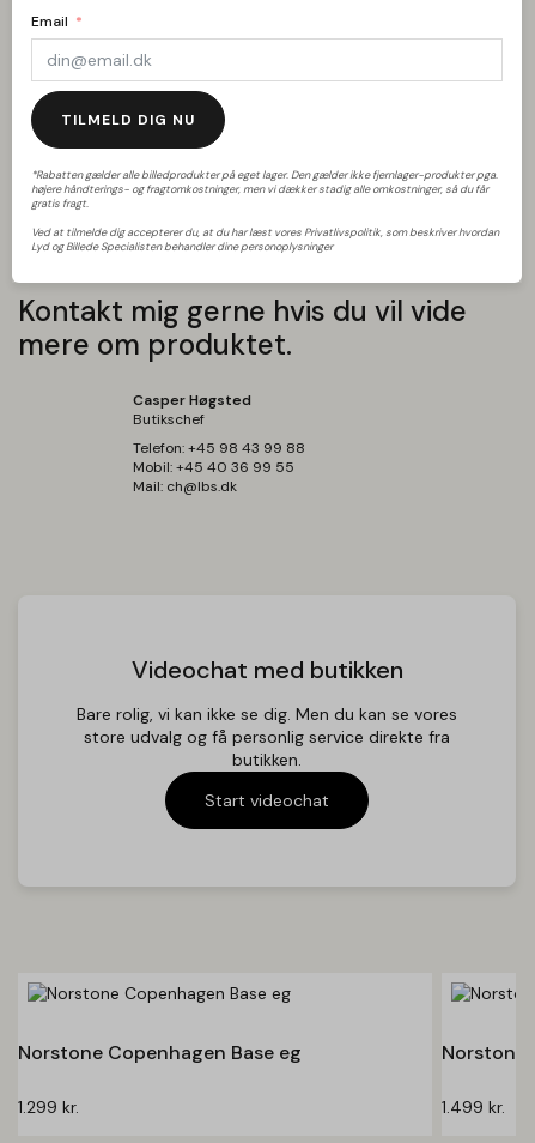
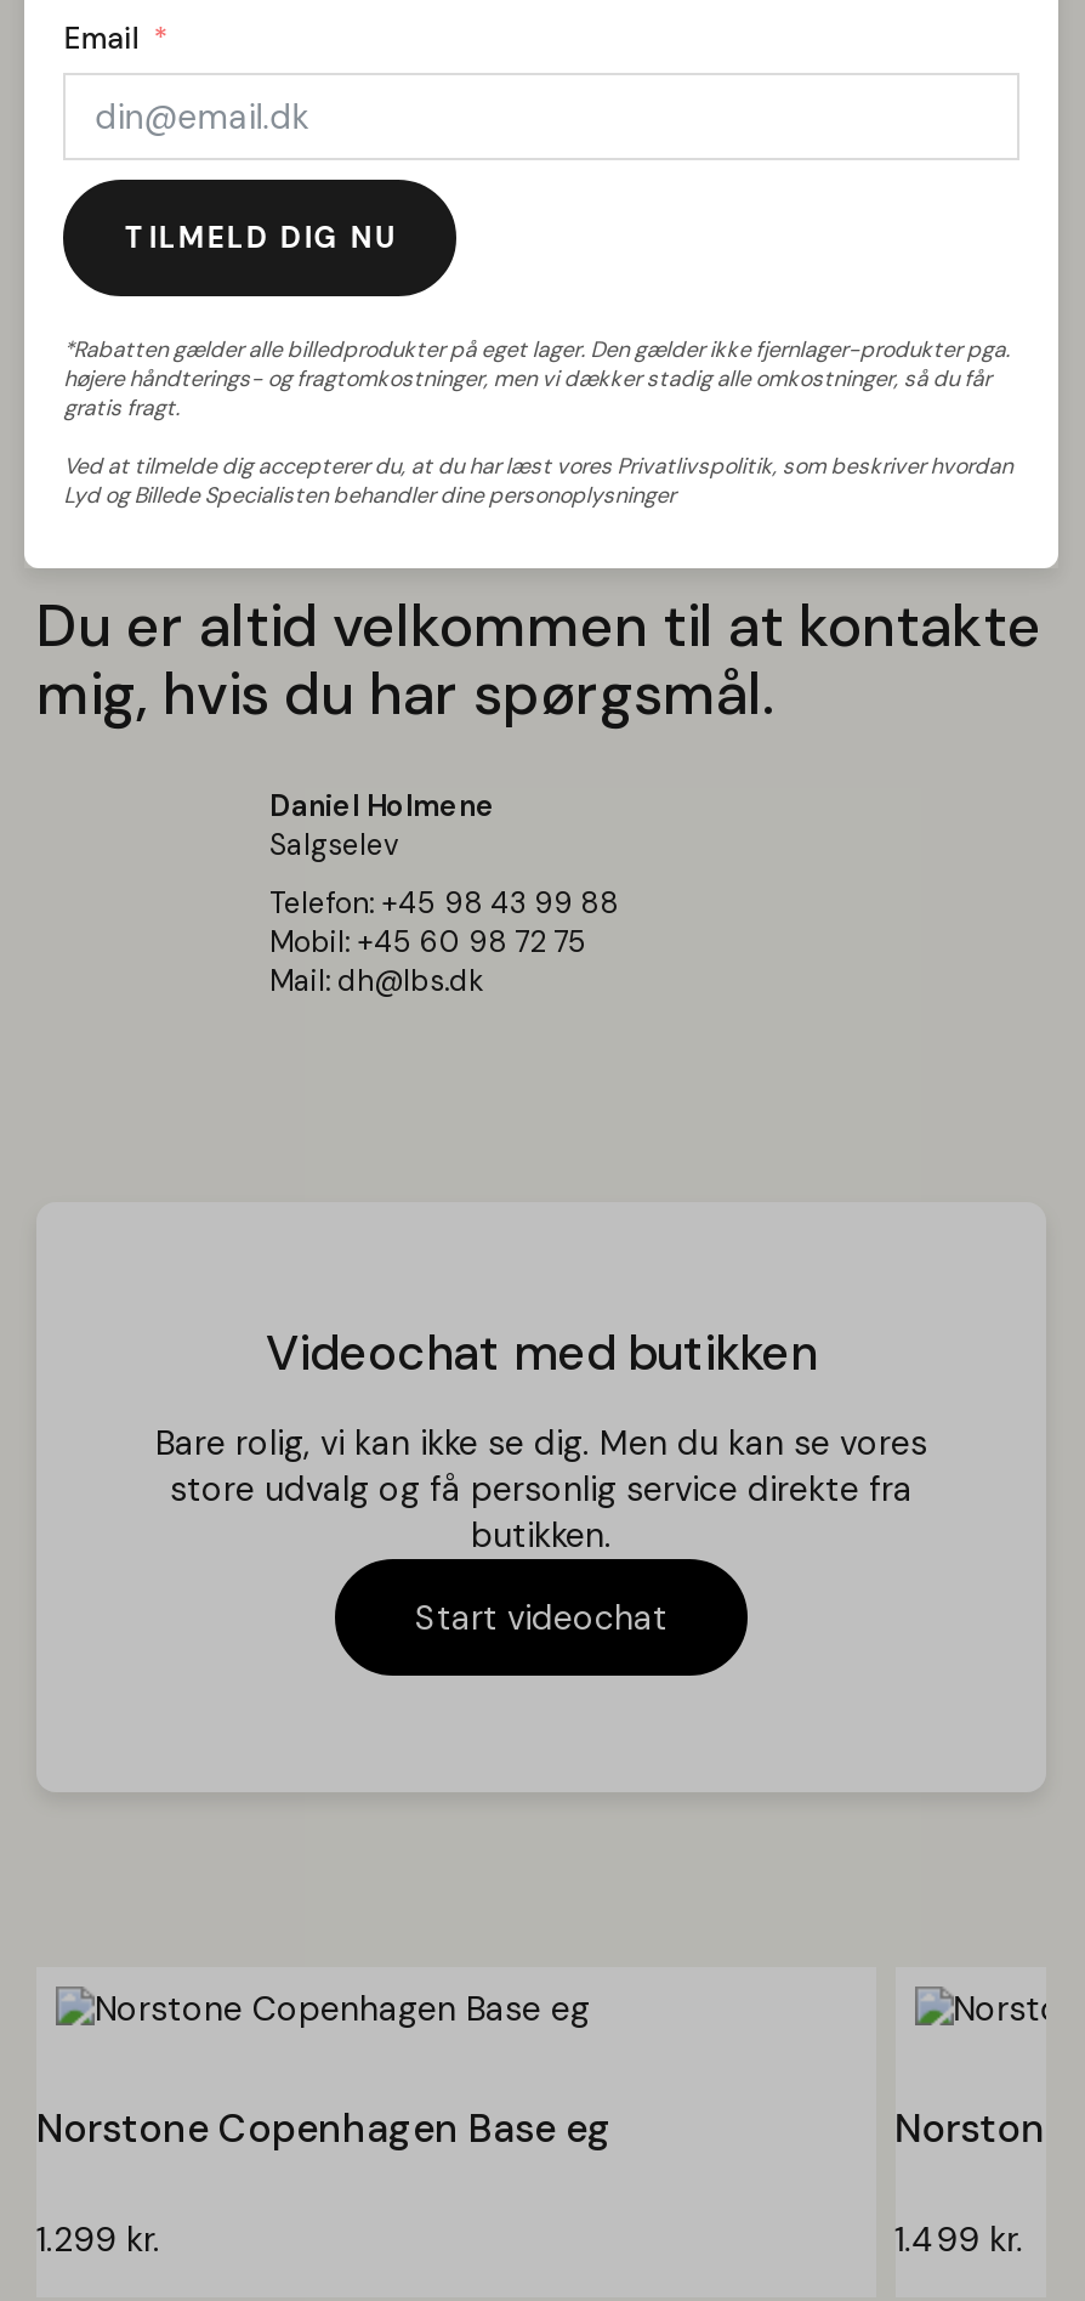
[18,293,467,363] Kontakt mig gerne hvis du vil vide | mere om produktet. -> [36,588,1041,731] Du er altid velkommen til at kontakte | mig, hvis du har spørgsmål.
[133,391,251,429] Casper Høgsted | Butikschef -> [269,787,495,865] Daniel Holmene | Salgselev
[133,458,294,477] Mobil: +45 40 36 99 55 -> [269,923,587,962] Mobil: +45 60 98 72 75
[133,477,237,496] Mail: ch@lbs.dk -> [269,962,483,1001] Mail: dh@lbs.dk

